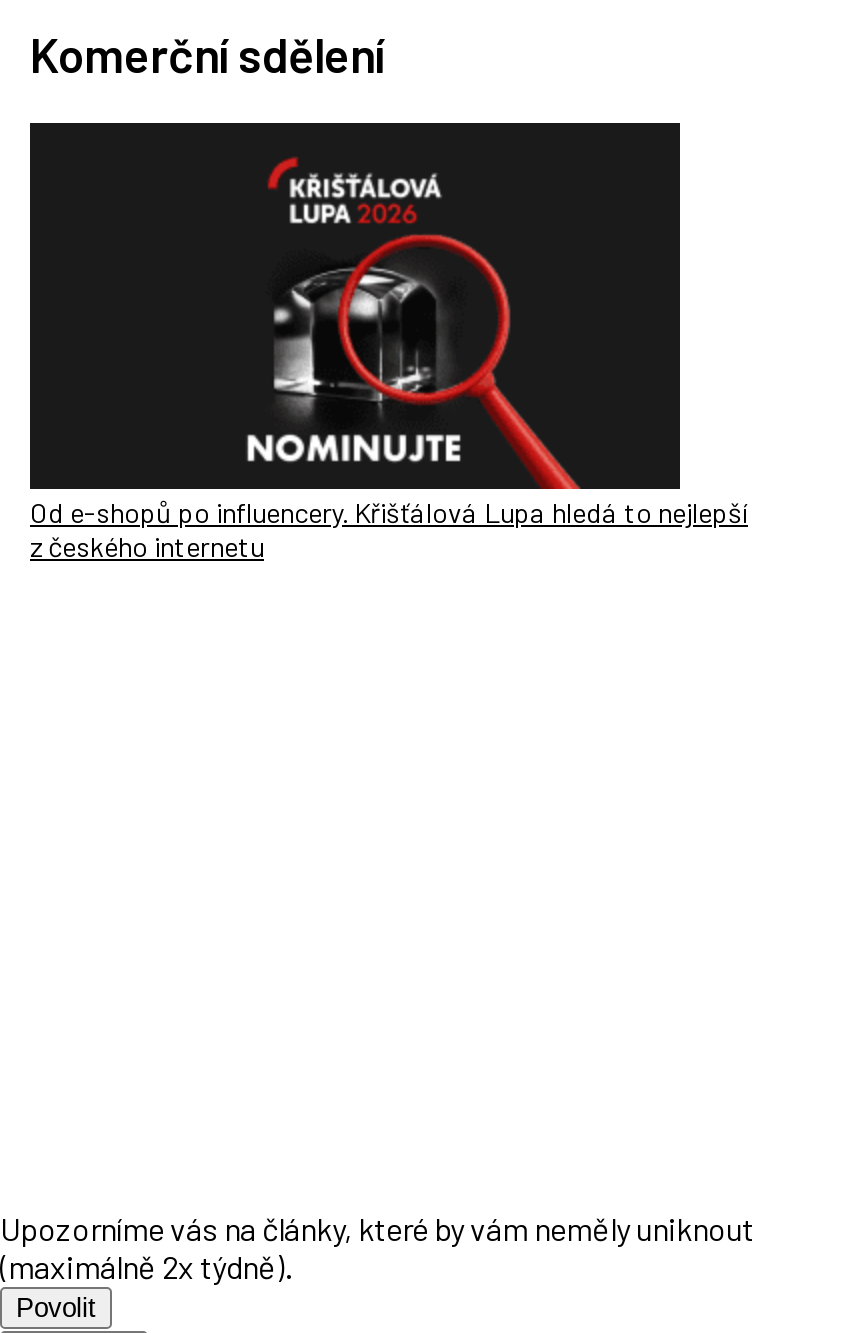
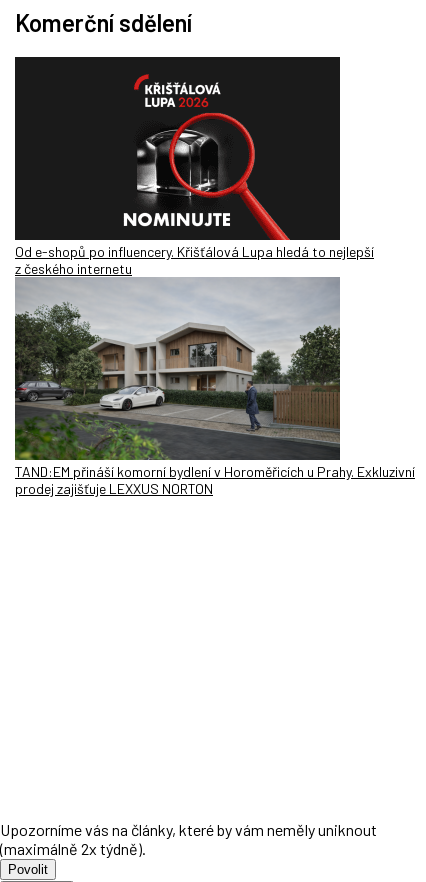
none -> [15,278,415,497] [image] | TAND:EM přináší komorní bydlení v Horoměřicích u Prahy. Exkluzivní | prodej zajišťuje LEXXUS NORTON

